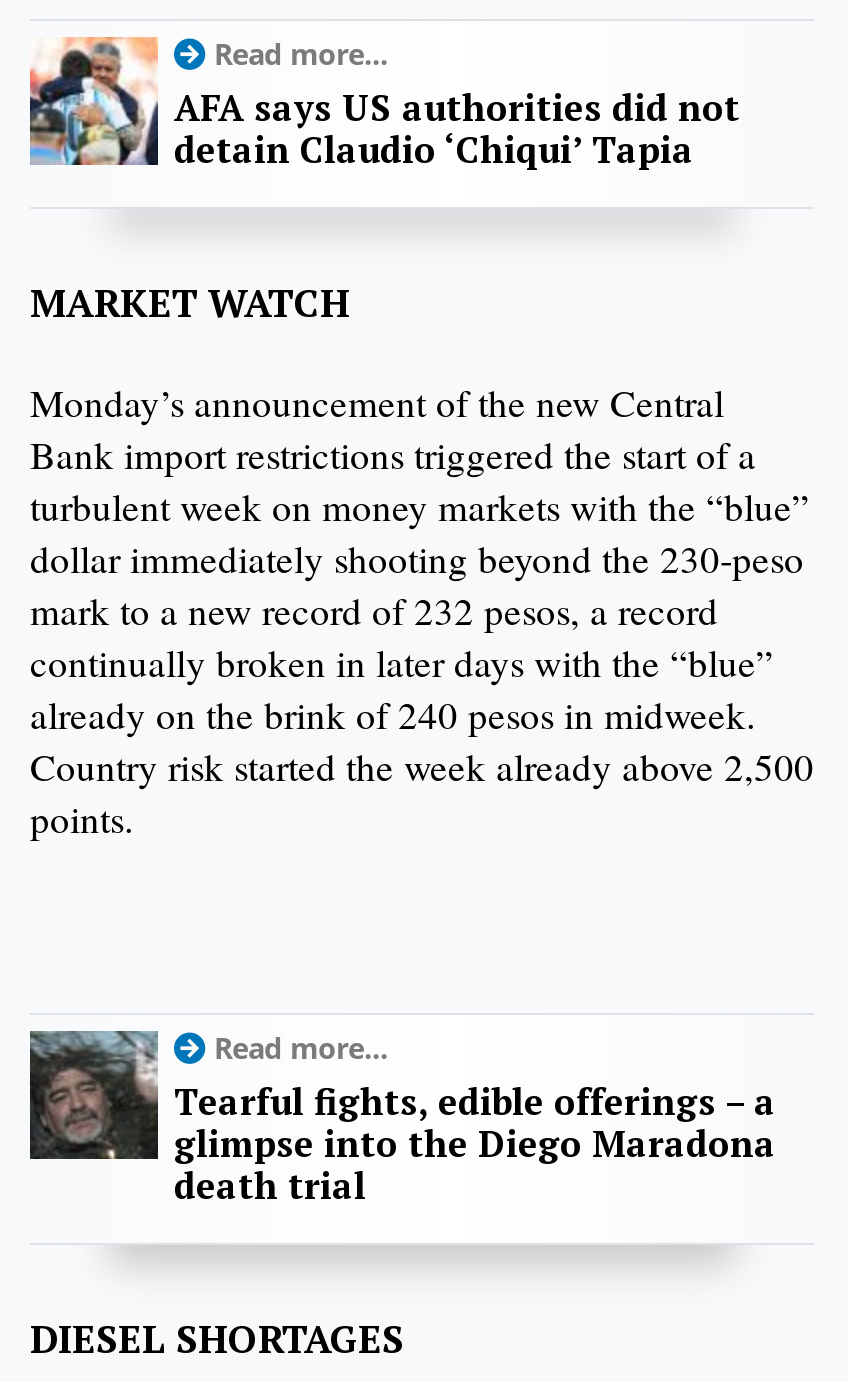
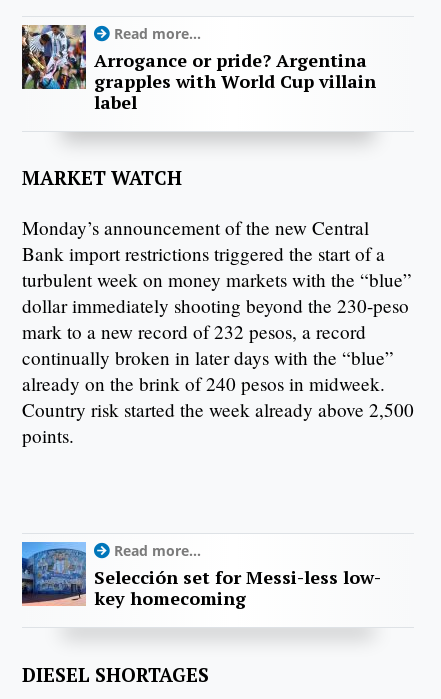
[28,35,740,174] [image] | AFA says US authorities did not | detain Claudio ‘Chiqui’ Tapia -> [21,24,376,114] [image] | Arrogance or pride? Argentina | grapples with World Cup villain | label
moved [30,278,814,1067] -> [22,165,414,560]: MARKET WATCH | Monday’s announcement of the new Central | Bank import restrictions triggered the start of a | ... | points. | Read more...
[28,1029,776,1209] [image] | Tearful fights, edible offerings – a | glimpse into the Diego Maradona | death trial -> [21,541,381,610] [image] | Selección set for Messi-less low- | key homecoming

